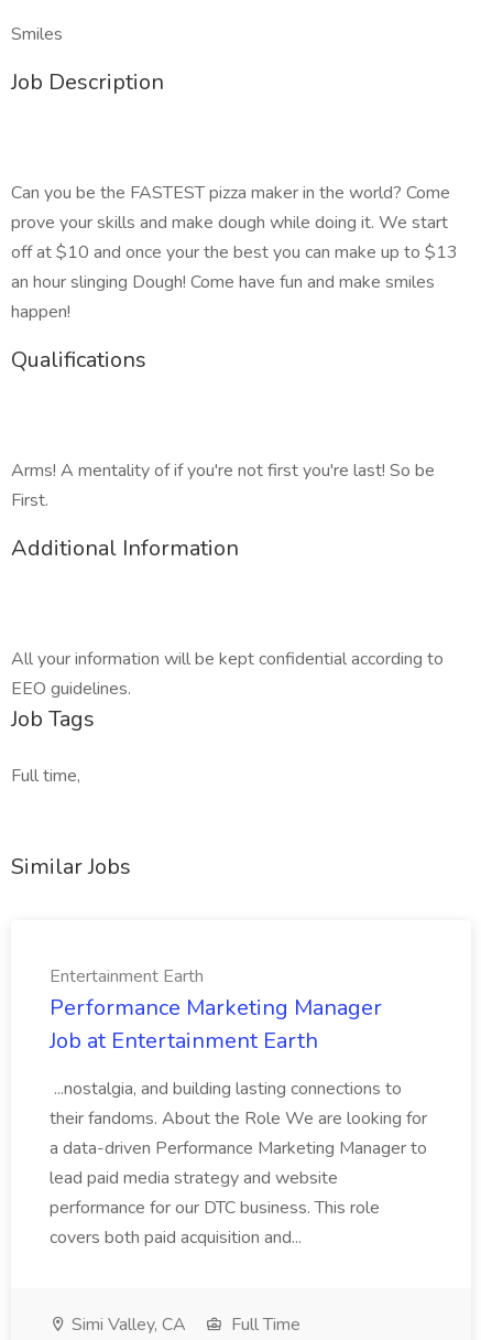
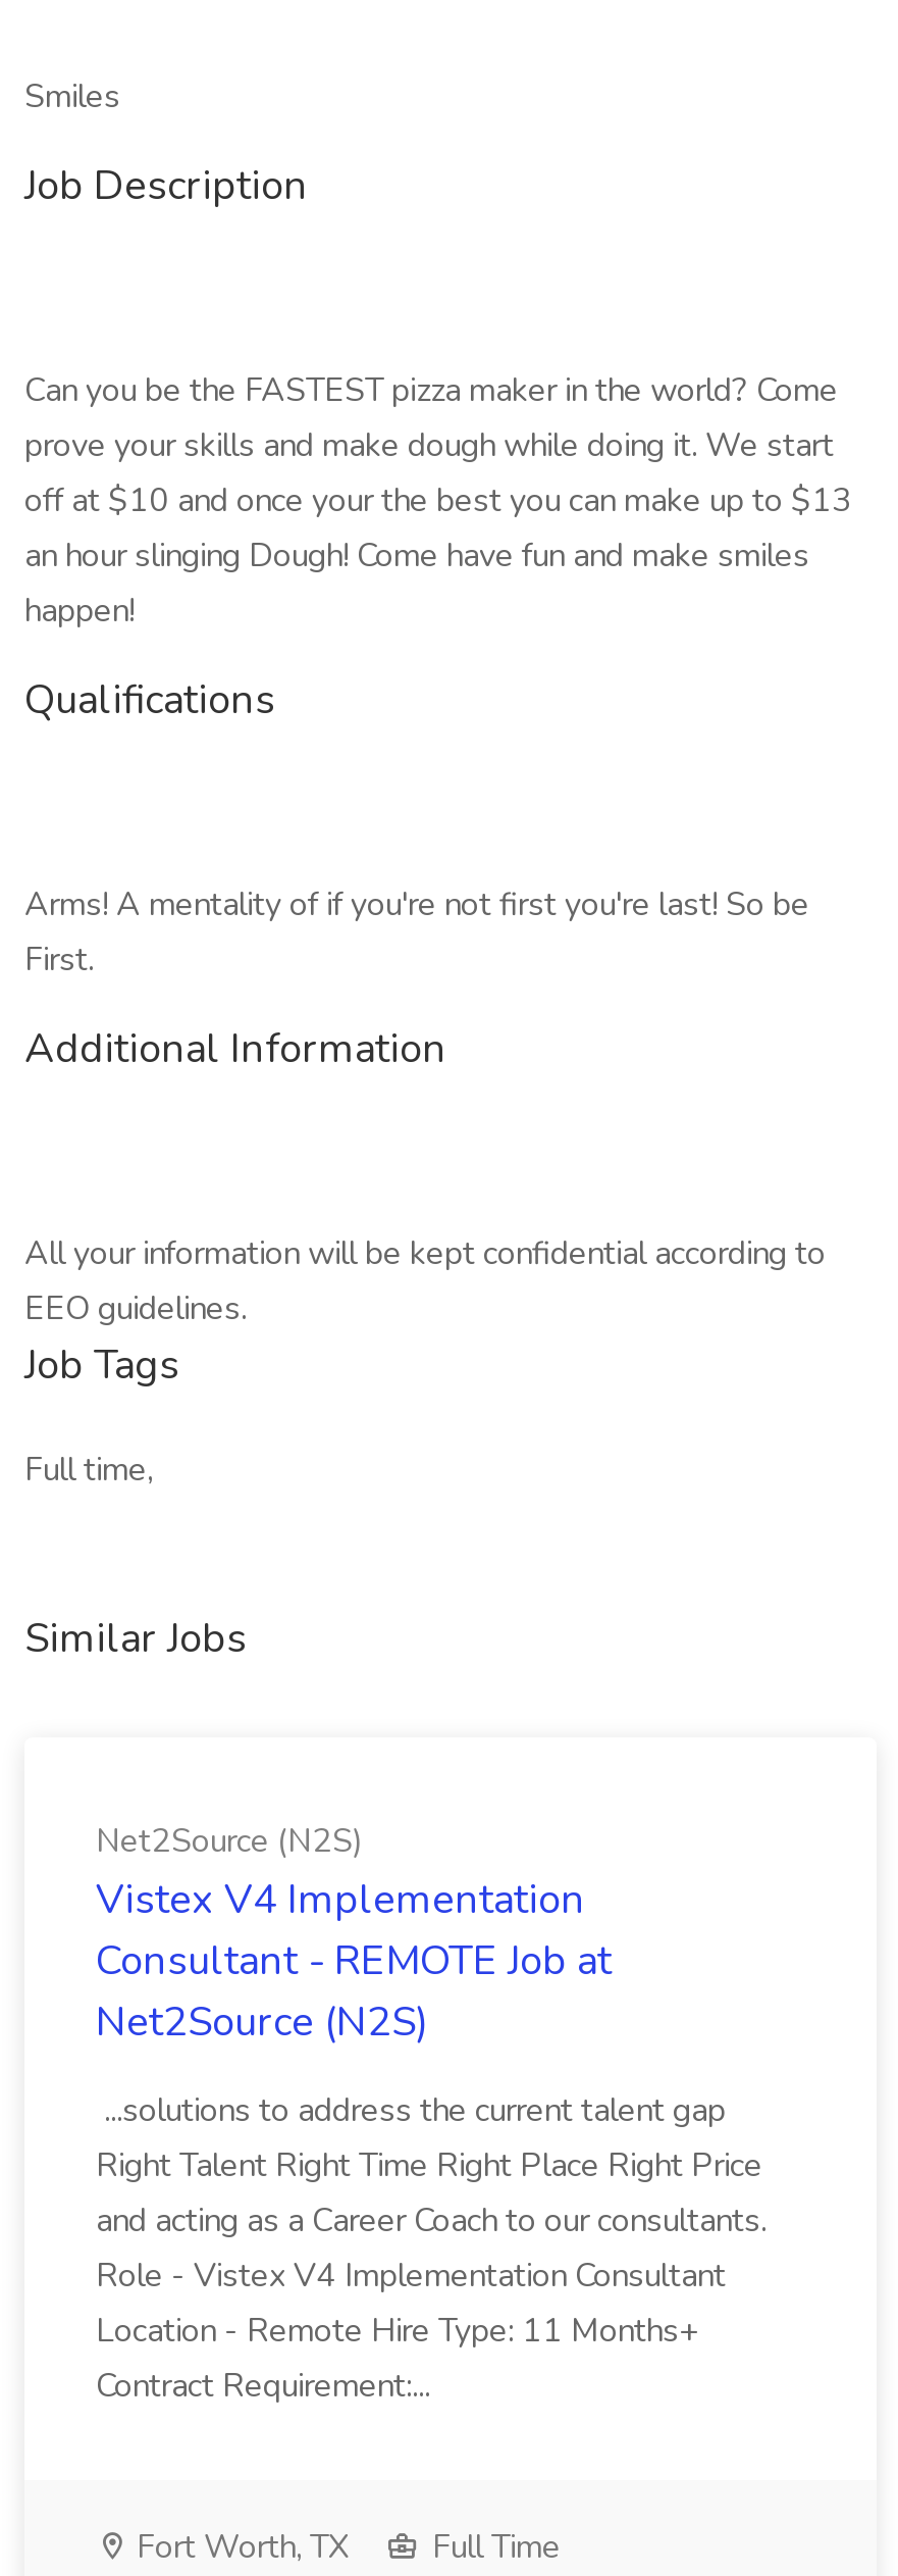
[50,964,382,1056] Entertainment Earth | Performance Marketing Manager | Job at Entertainment Earth -> [96,1819,612,2050] Net2Source (N2S) | Vistex V4 Implementation | Consultant - REMOTE Job at | Net2Source (N2S)
[50,1077,427,1250] ...nostalgia, and building lasting connections to | their fandoms. About the Role We are looking for | a data-driven Performance Marketing Manager to | lead paid media strategy and website | performance for our DTC business. This role | covers both paid acquisition and... -> [96,2088,767,2409] ...solutions to address the current talent gap | Right Talent Right Time Right Place Right Price | and acting as a Career Coach to our consultants. | Role - Vistex V4 Implementation Consultant | Location - Remote Hire Type: 11 Months+ | Contract Requirement:...
[67,1312,186,1337] Simi Valley, CA -> [128,2525,349,2570] Fort Worth, TX

